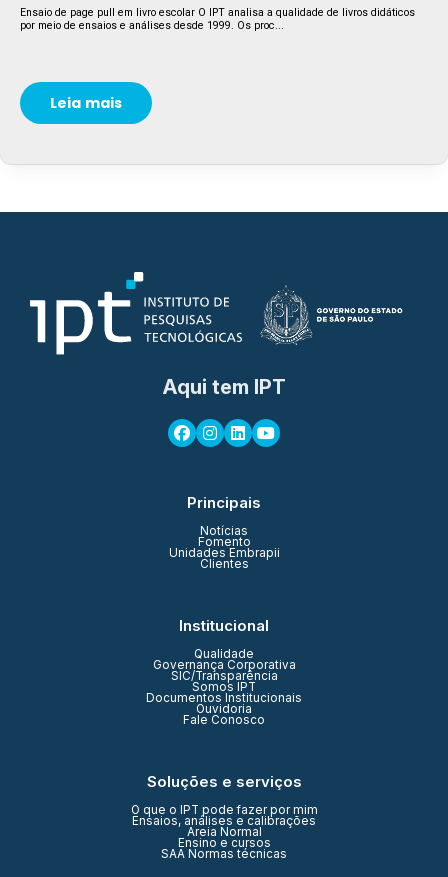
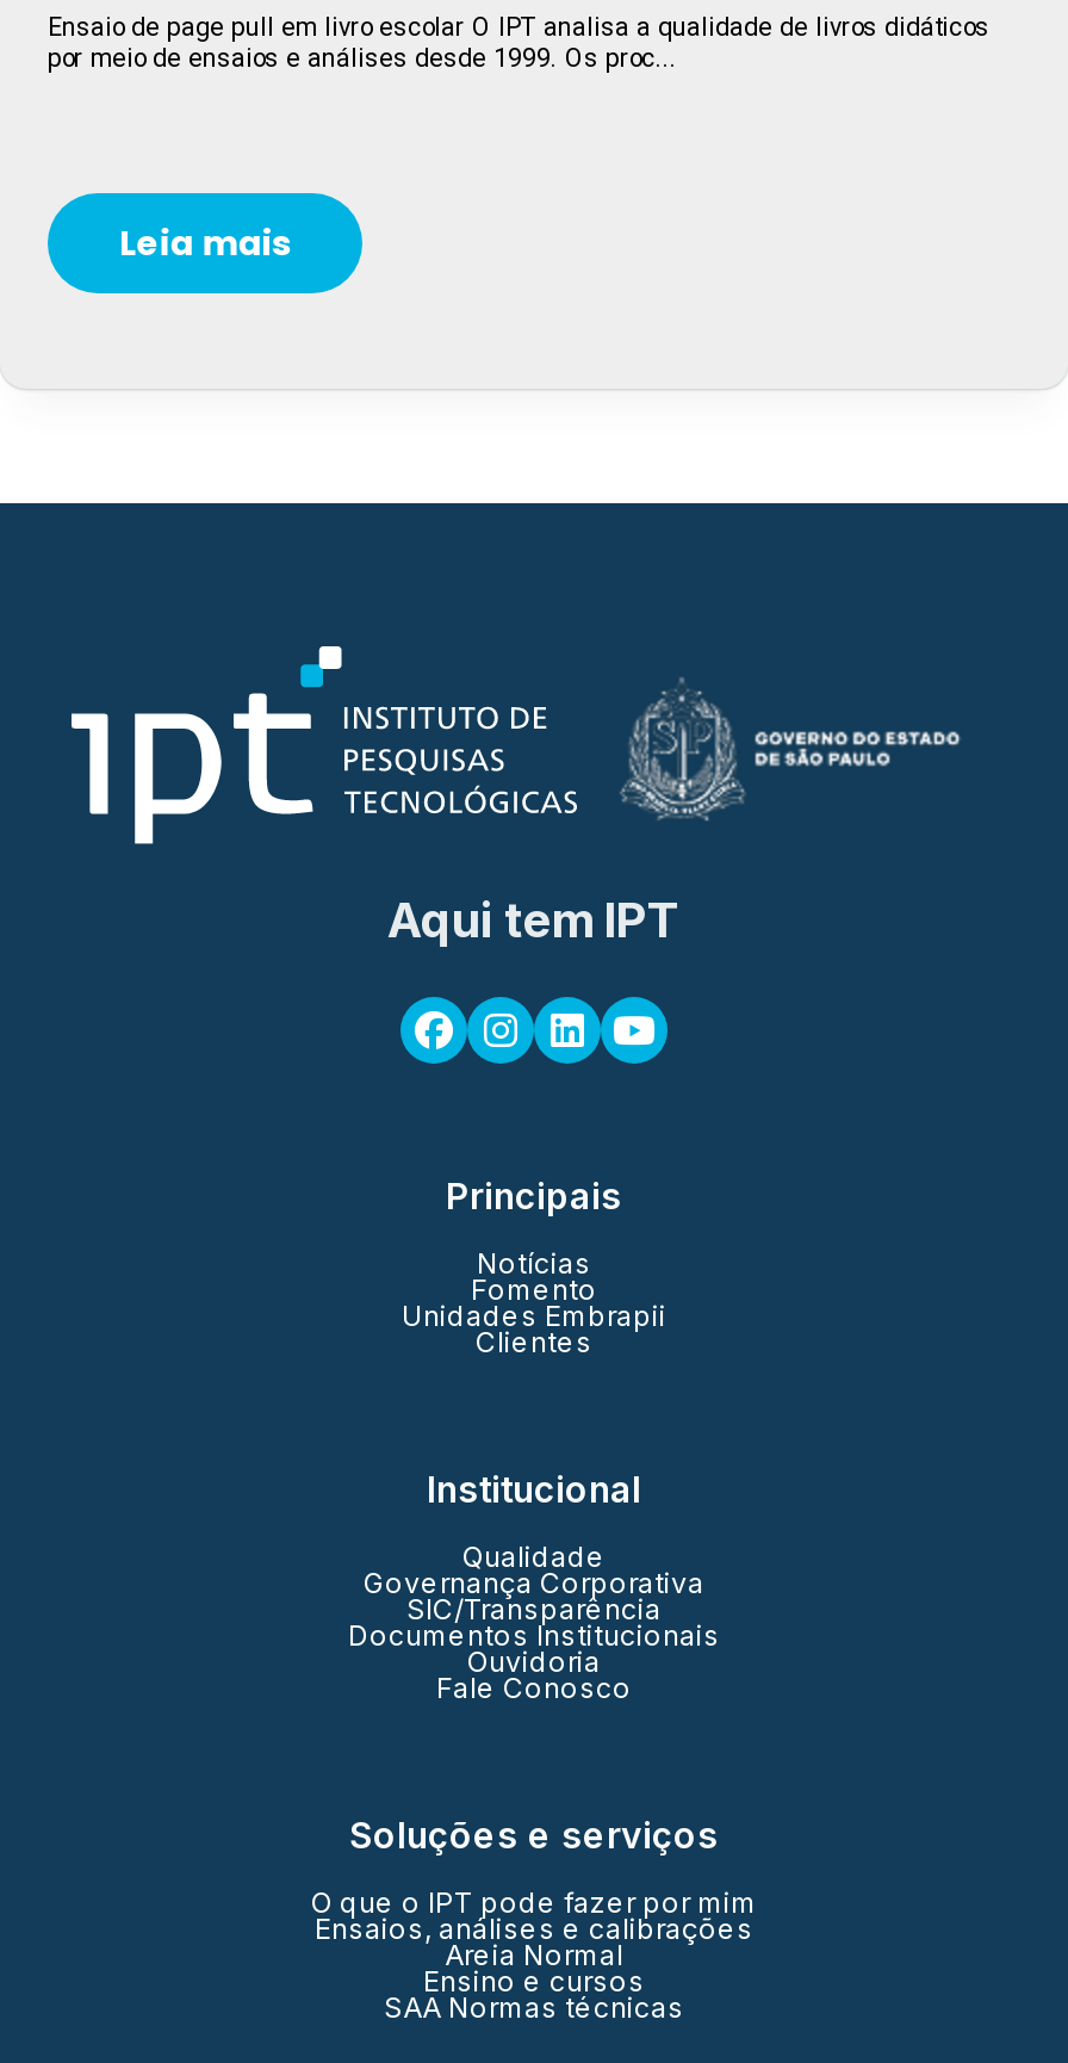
[192,680,256,694] Somos IPT -> none

